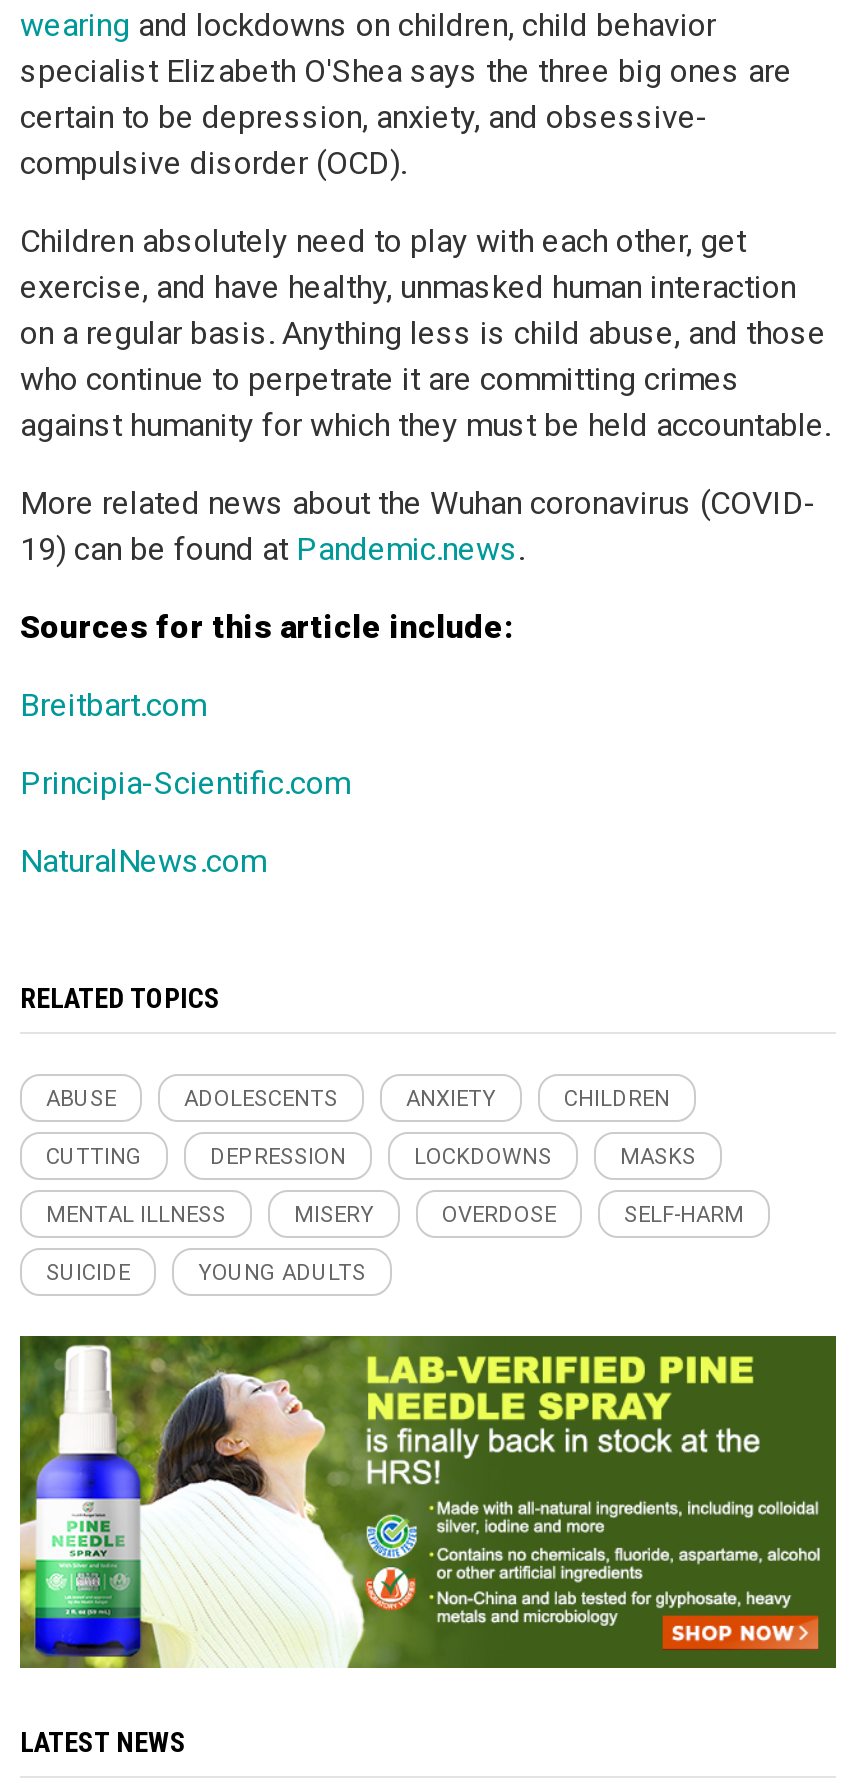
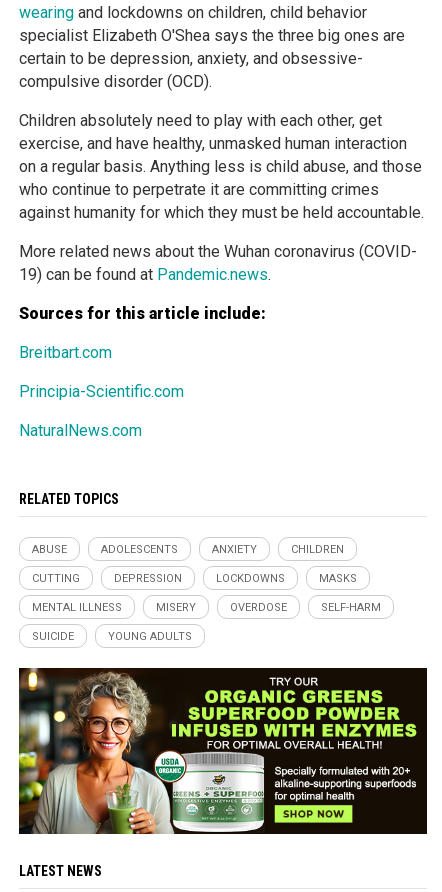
[18,1334,836,1670] [image] -> [18,667,427,835] [image]

